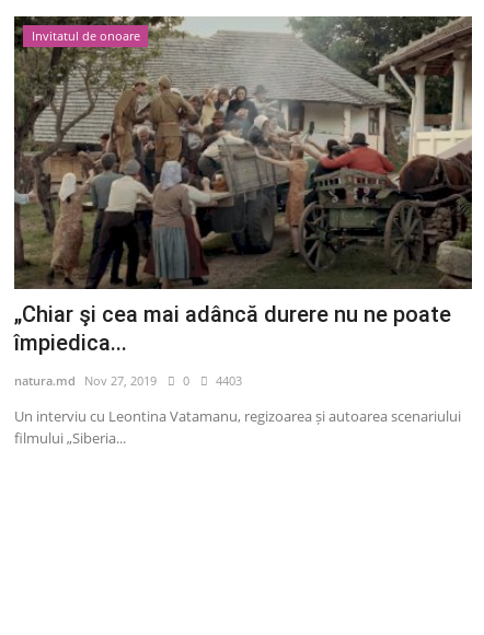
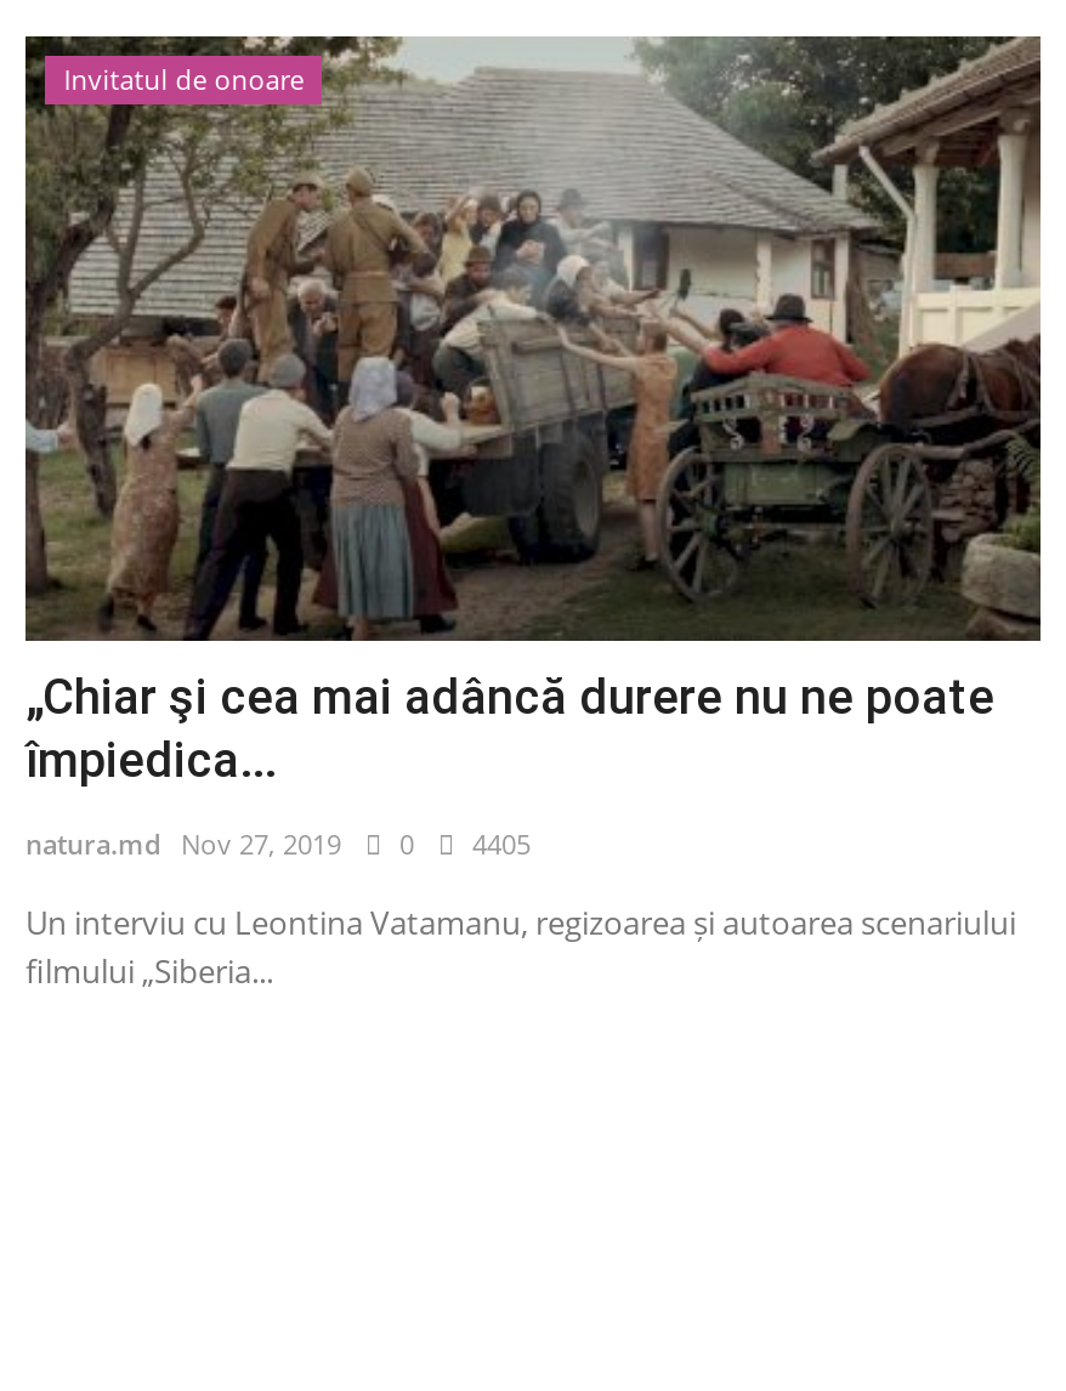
[216,372,242,388] 4403 -> [472,824,531,861] 4405

